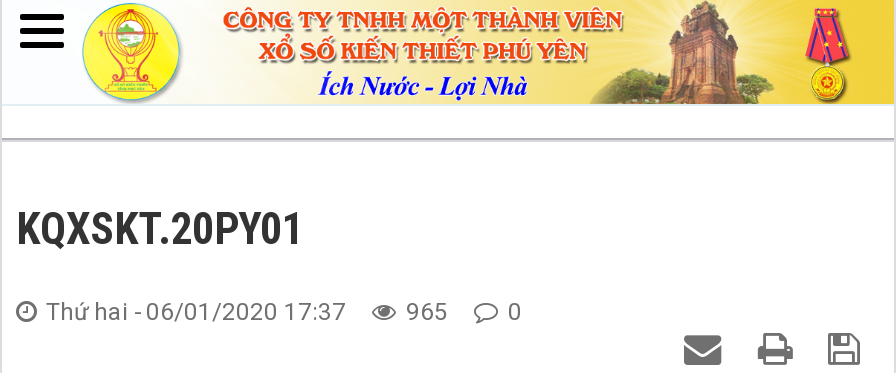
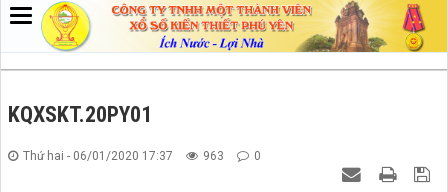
[406,298,448,326] 965 -> [203,149,224,163] 963

